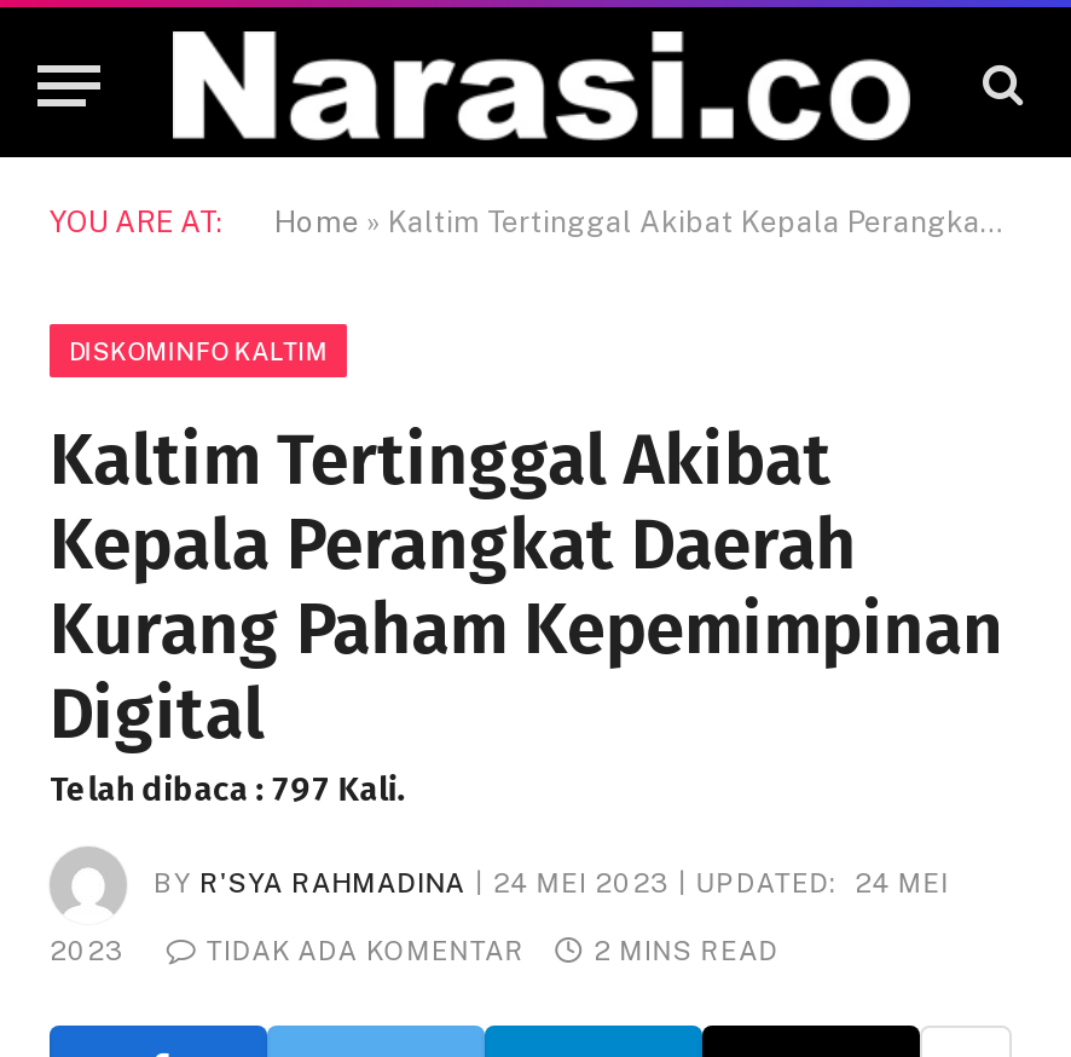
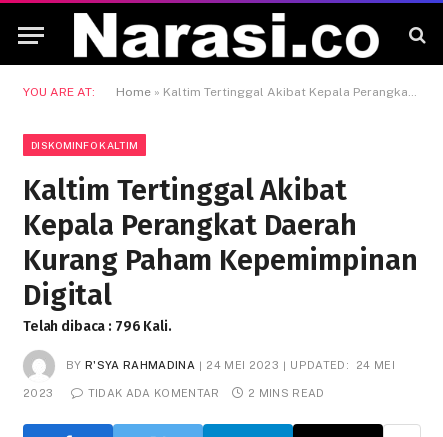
[50,769,406,810] Telah dibaca : 797 Kali. -> [23,318,171,335] Telah dibaca : 796 Kali.

